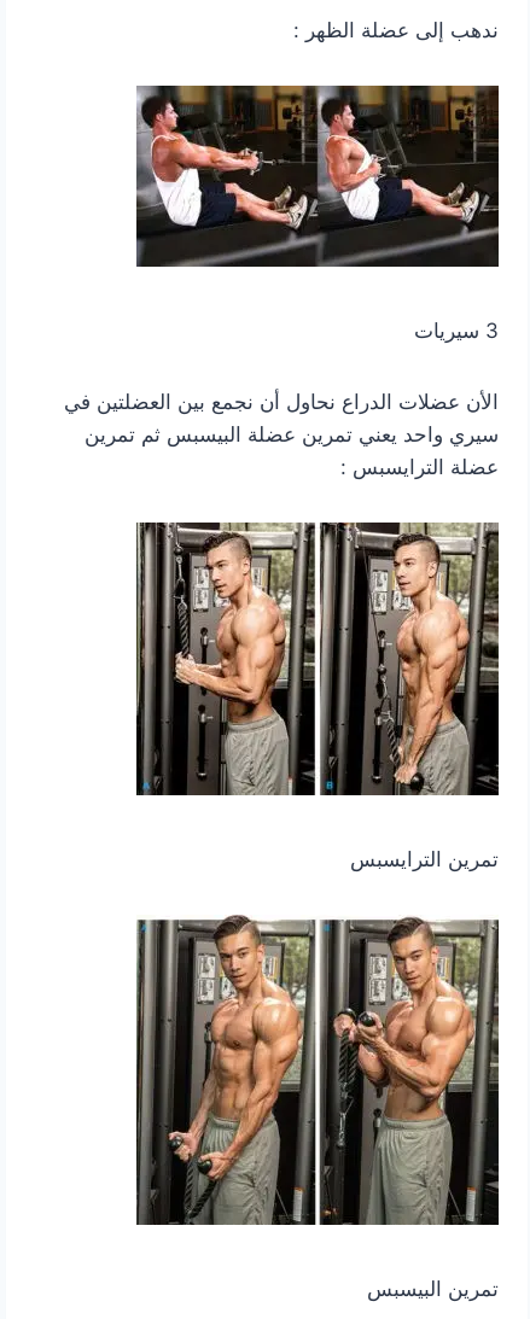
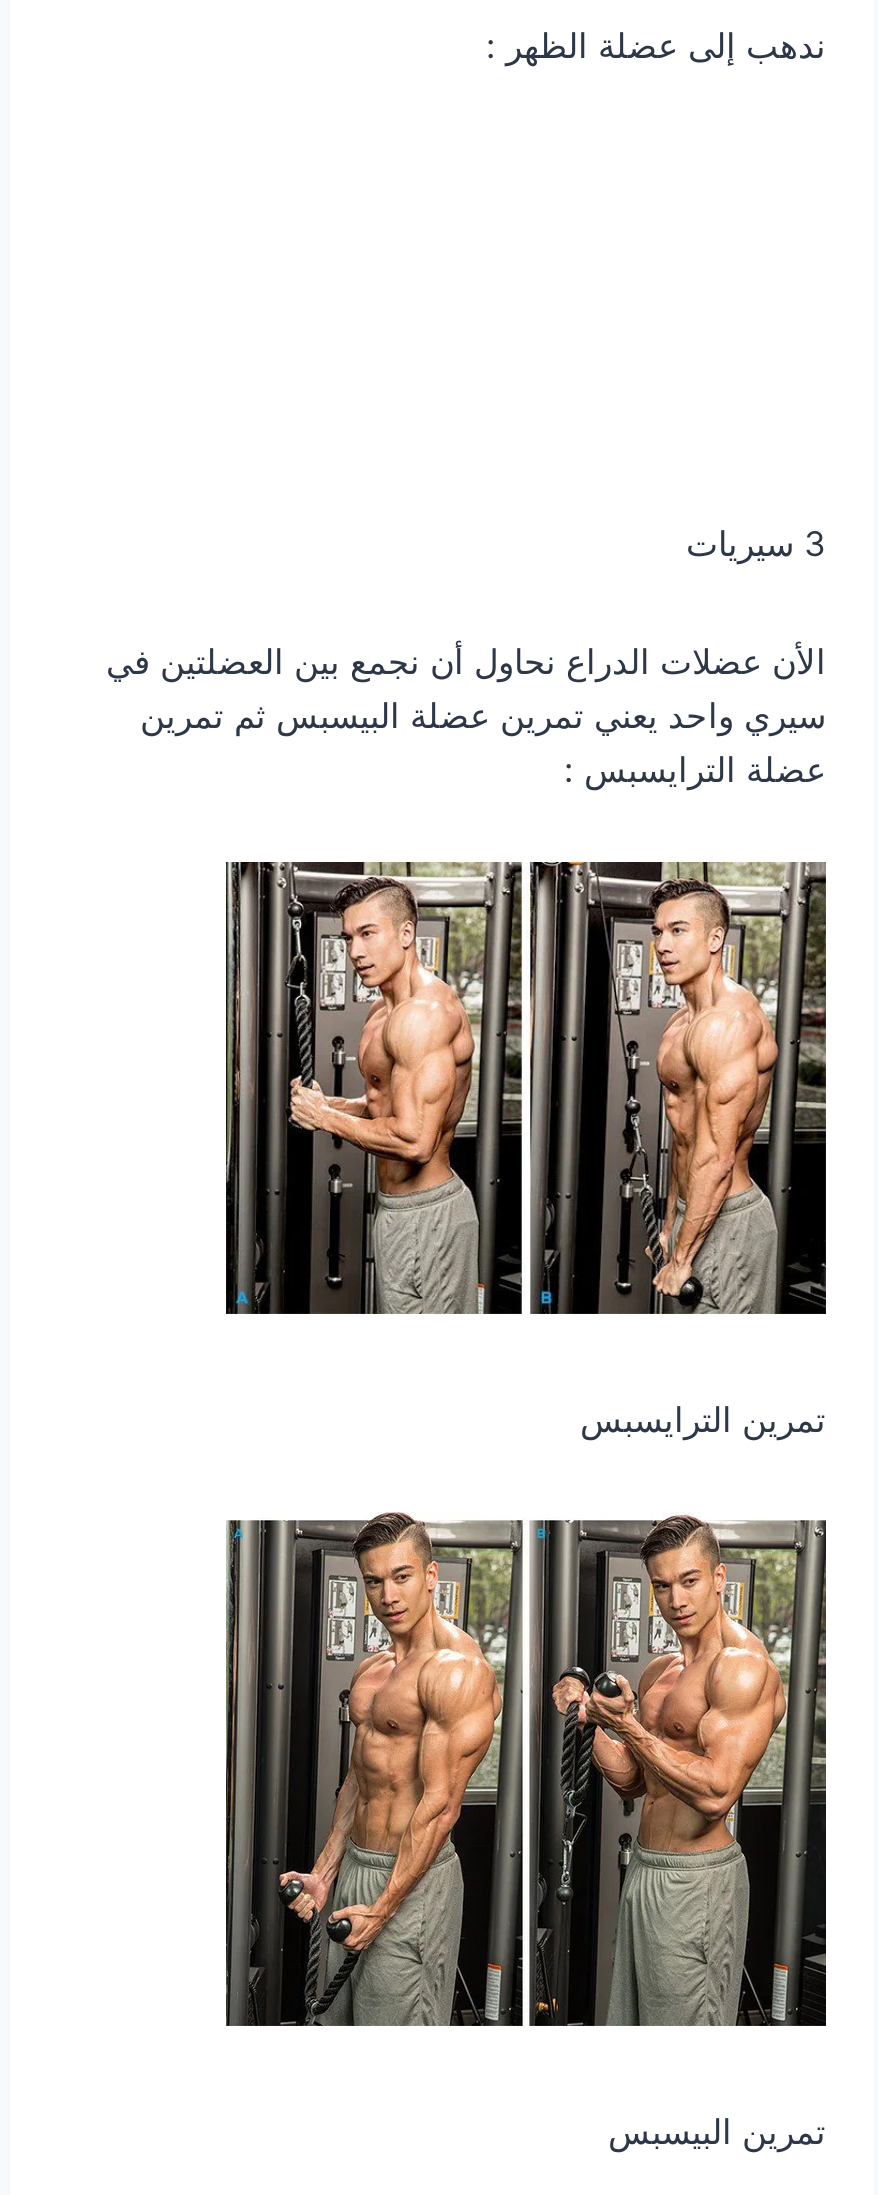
[135,84,500,268] [image] -> none

